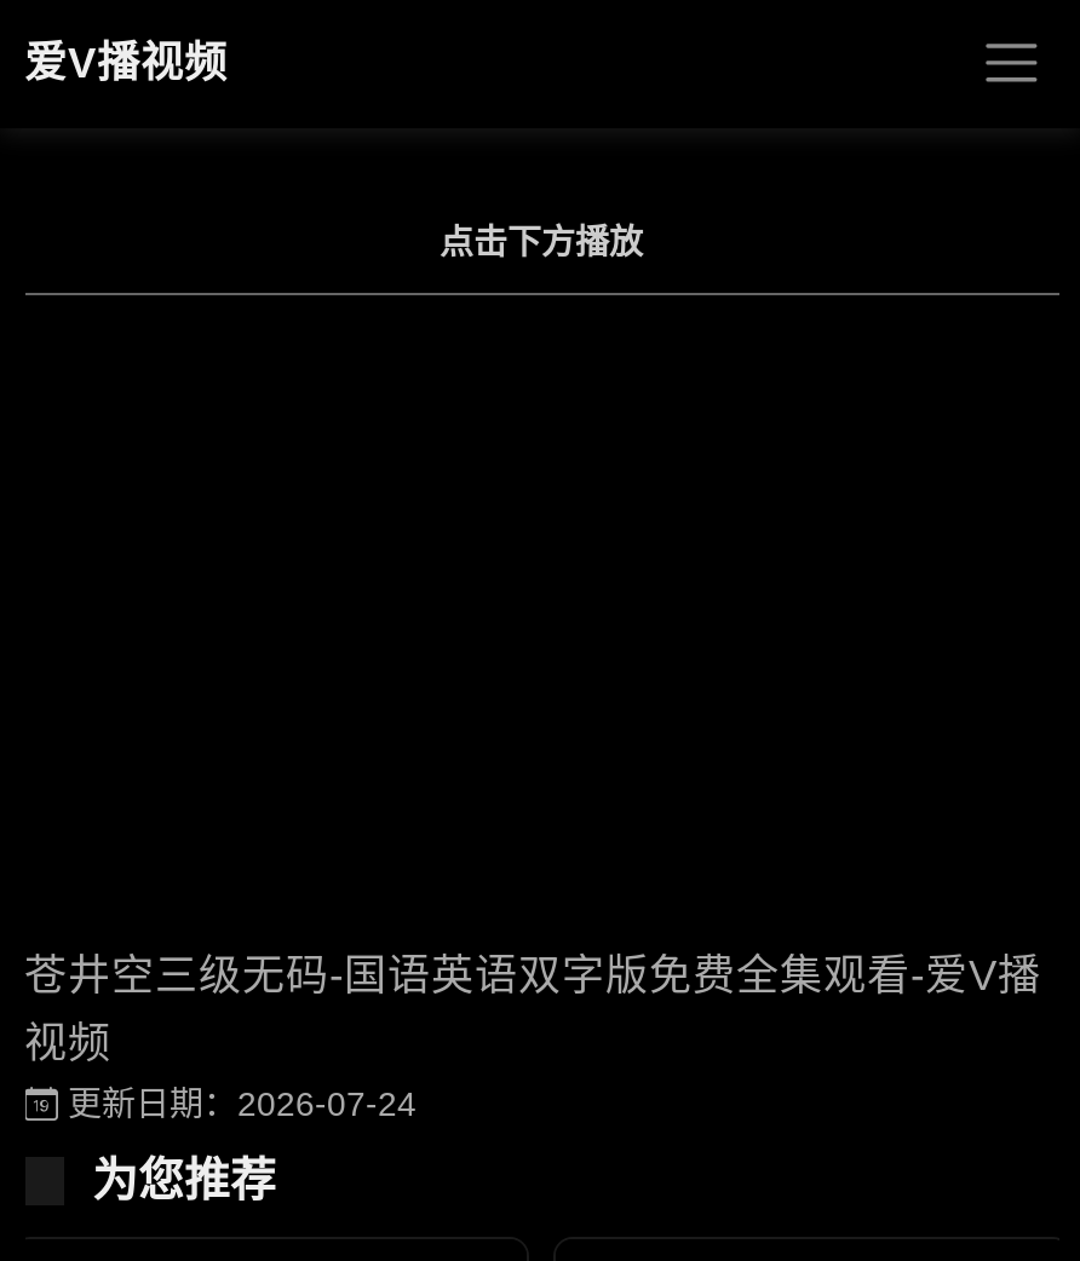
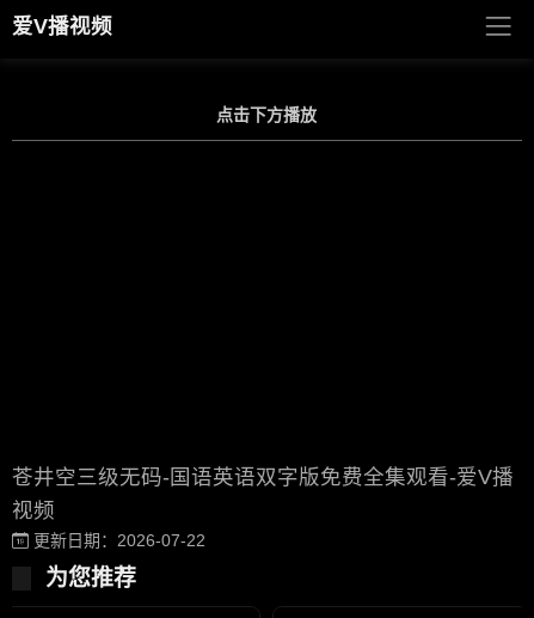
[58,1084,417,1123] 更新日期：2026-07-24 -> [28,531,205,550] 更新日期：2026-07-22

